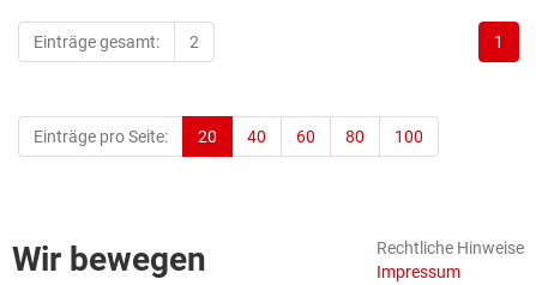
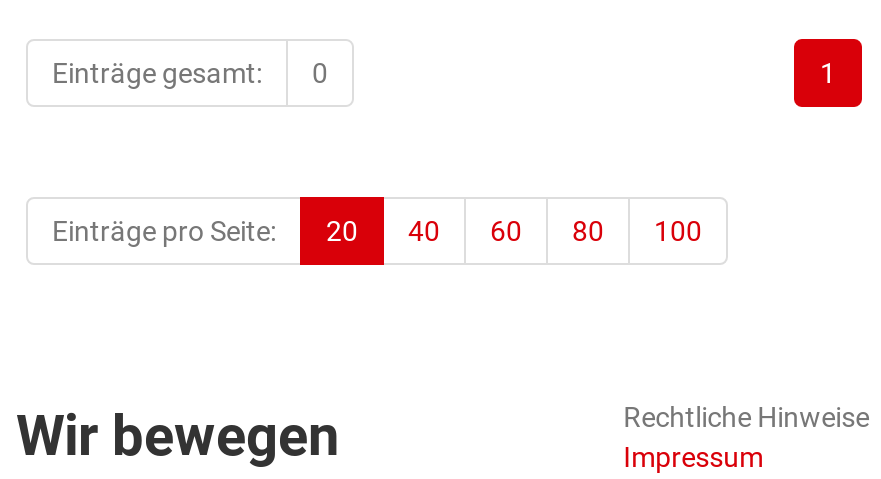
[34,32,199,51] Einträge gesamt: 2 -> [52,57,328,89] Einträge gesamt: 0

